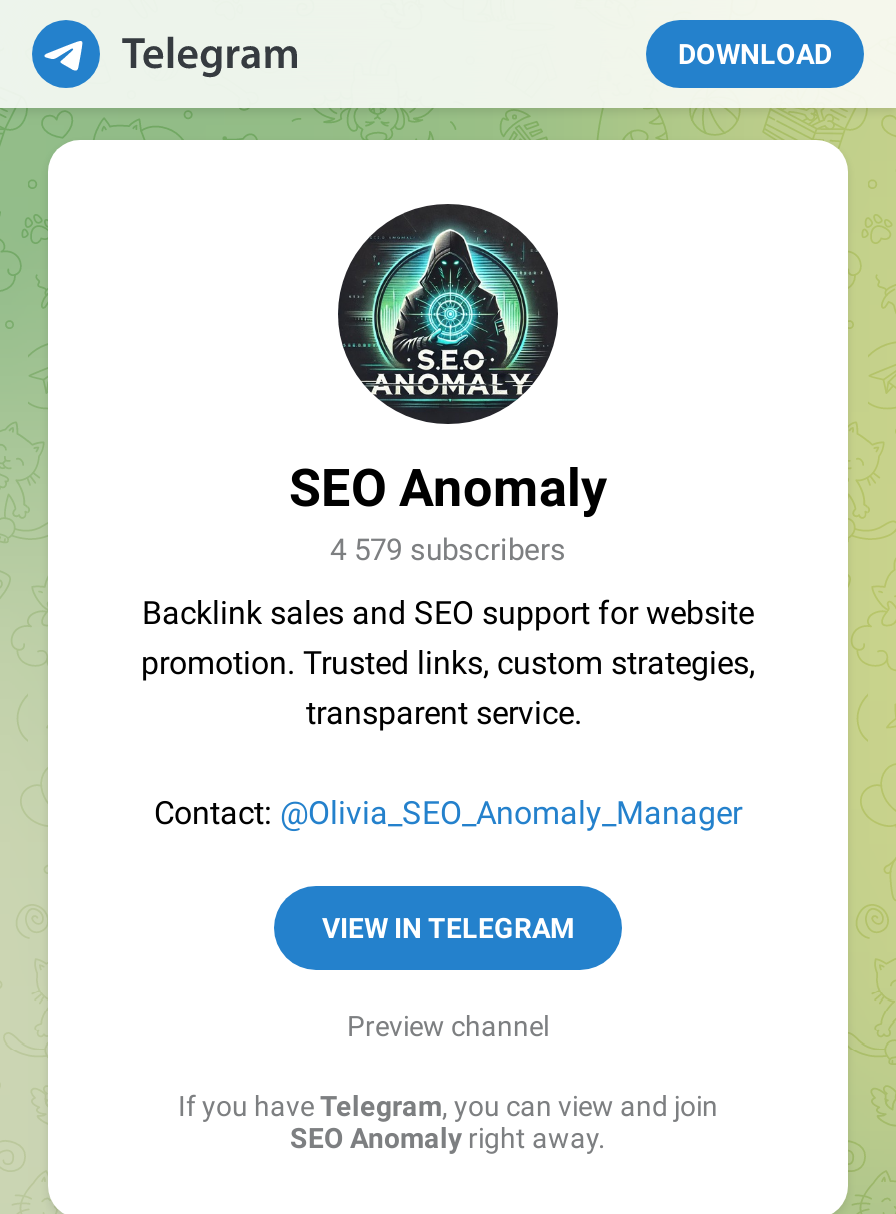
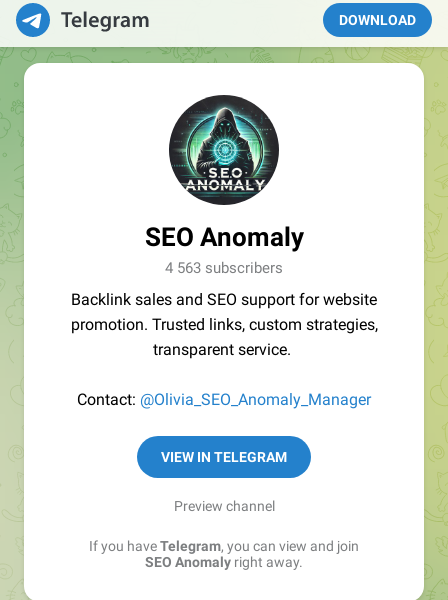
[330,532,566,568] 4 579 subscribers -> [165,259,283,277] 4 563 subscribers

